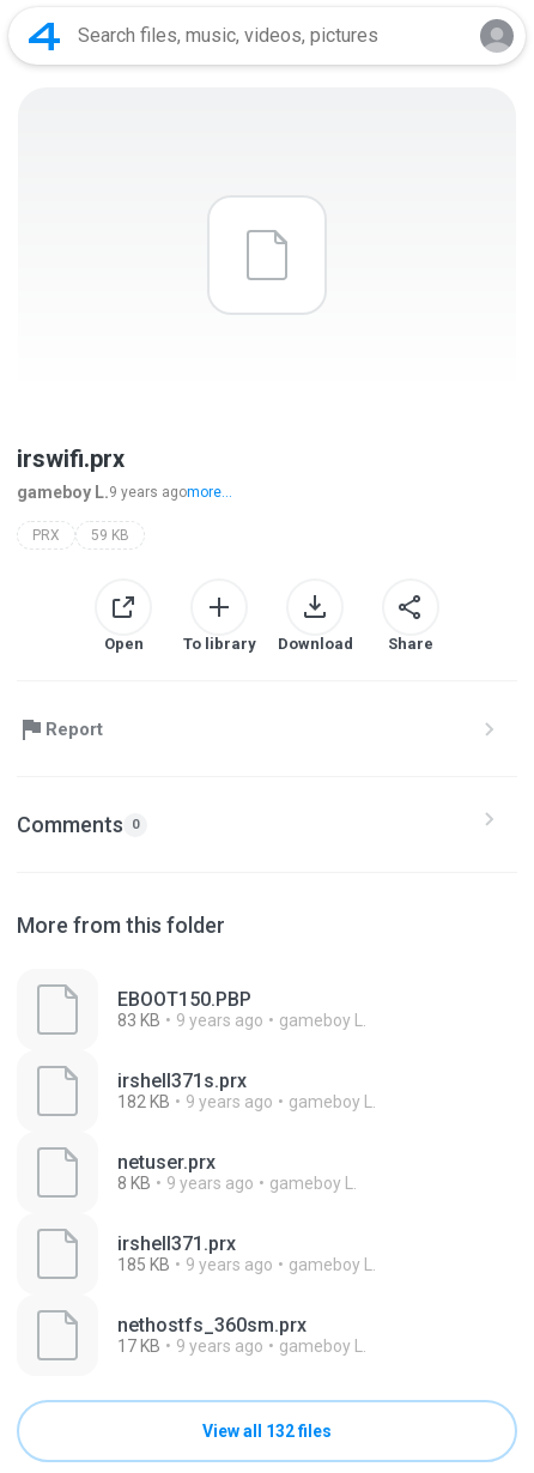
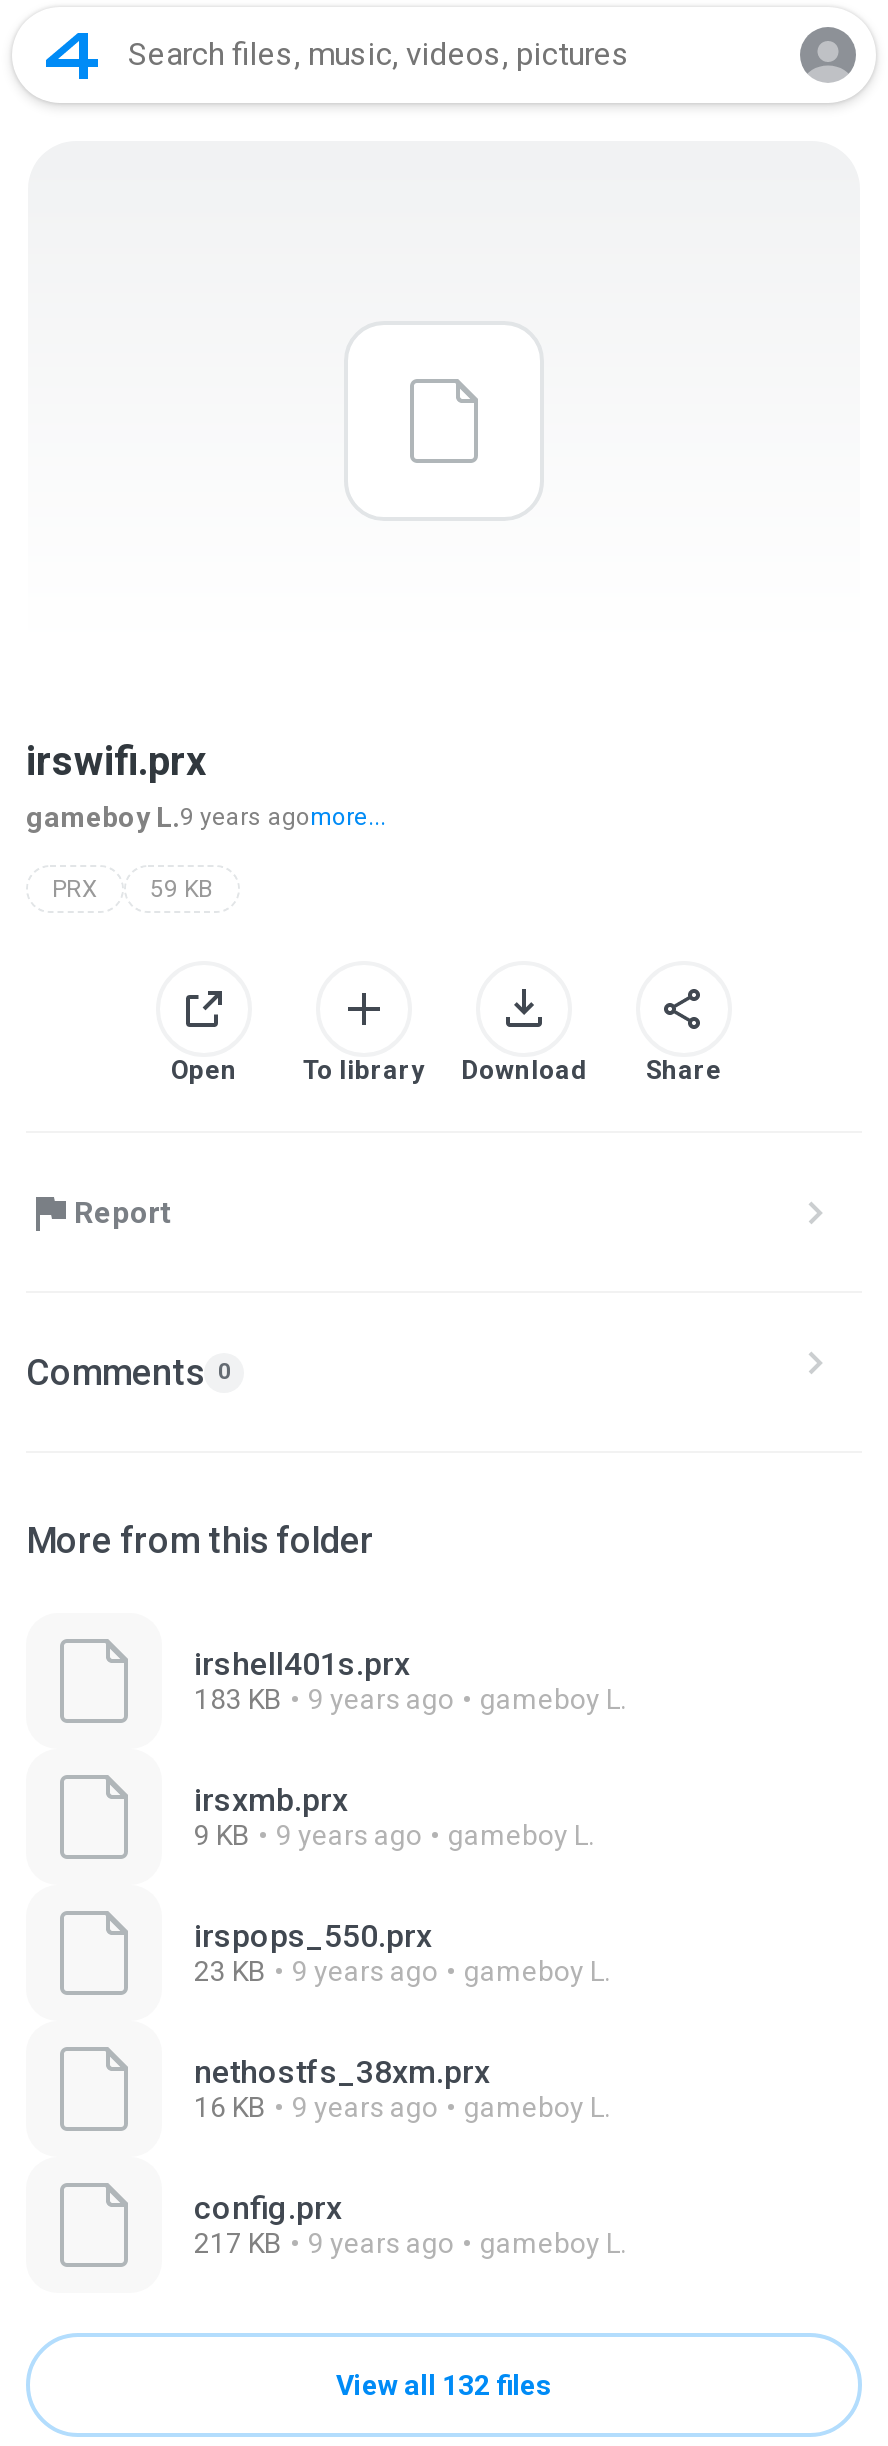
[117,988,251,1030] EBOOT150.PBP | 83 KB -> [194,1645,410,1715] irshell401s.prx | 183 KB
[117,1069,247,1111] irshell371s.prx | 182 KB -> [194,1781,348,1851] irsxmb.prx | 9 KB
[117,1151,216,1193] netuser.prx | 8 KB -> [194,1917,432,1987] irspops_550.prx | 23 KB
[117,1232,236,1274] irshell371.prx | 185 KB -> [194,2053,490,2123] nethostfs_38xm.prx | 16 KB
[117,1314,307,1356] nethostfs_360sm.prx | 17 KB -> [194,2189,342,2259] config.prx | 217 KB

